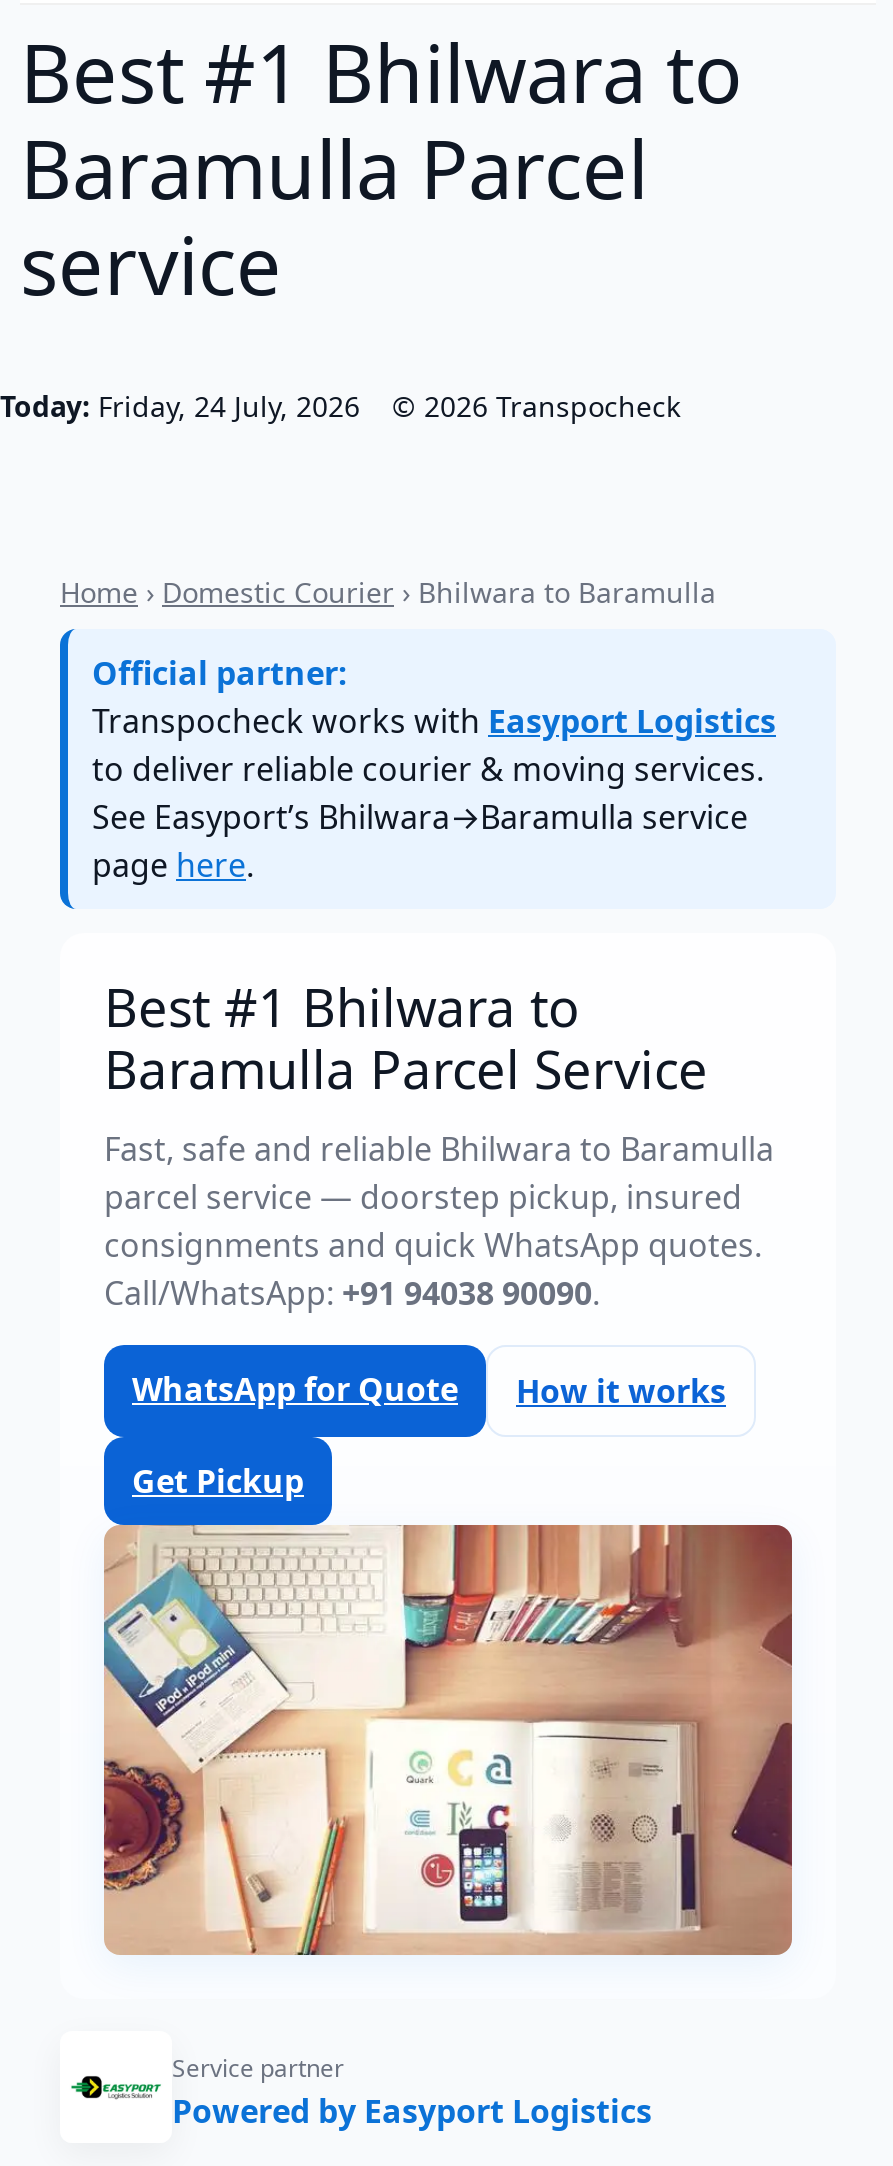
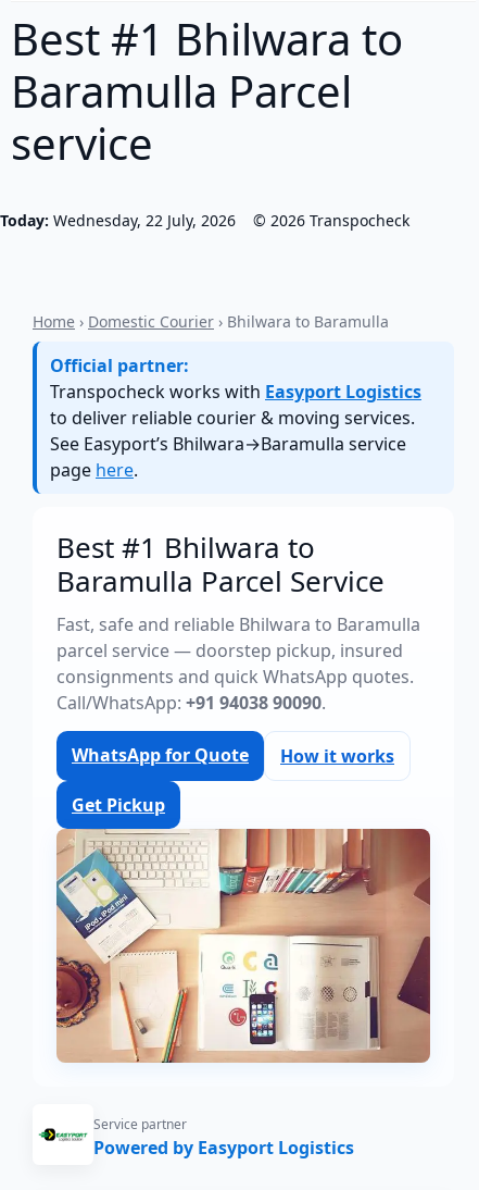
[0,387,360,425] Today: Friday, 24 July, 2026 -> [0,210,236,231] Today: Wednesday, 22 July, 2026

